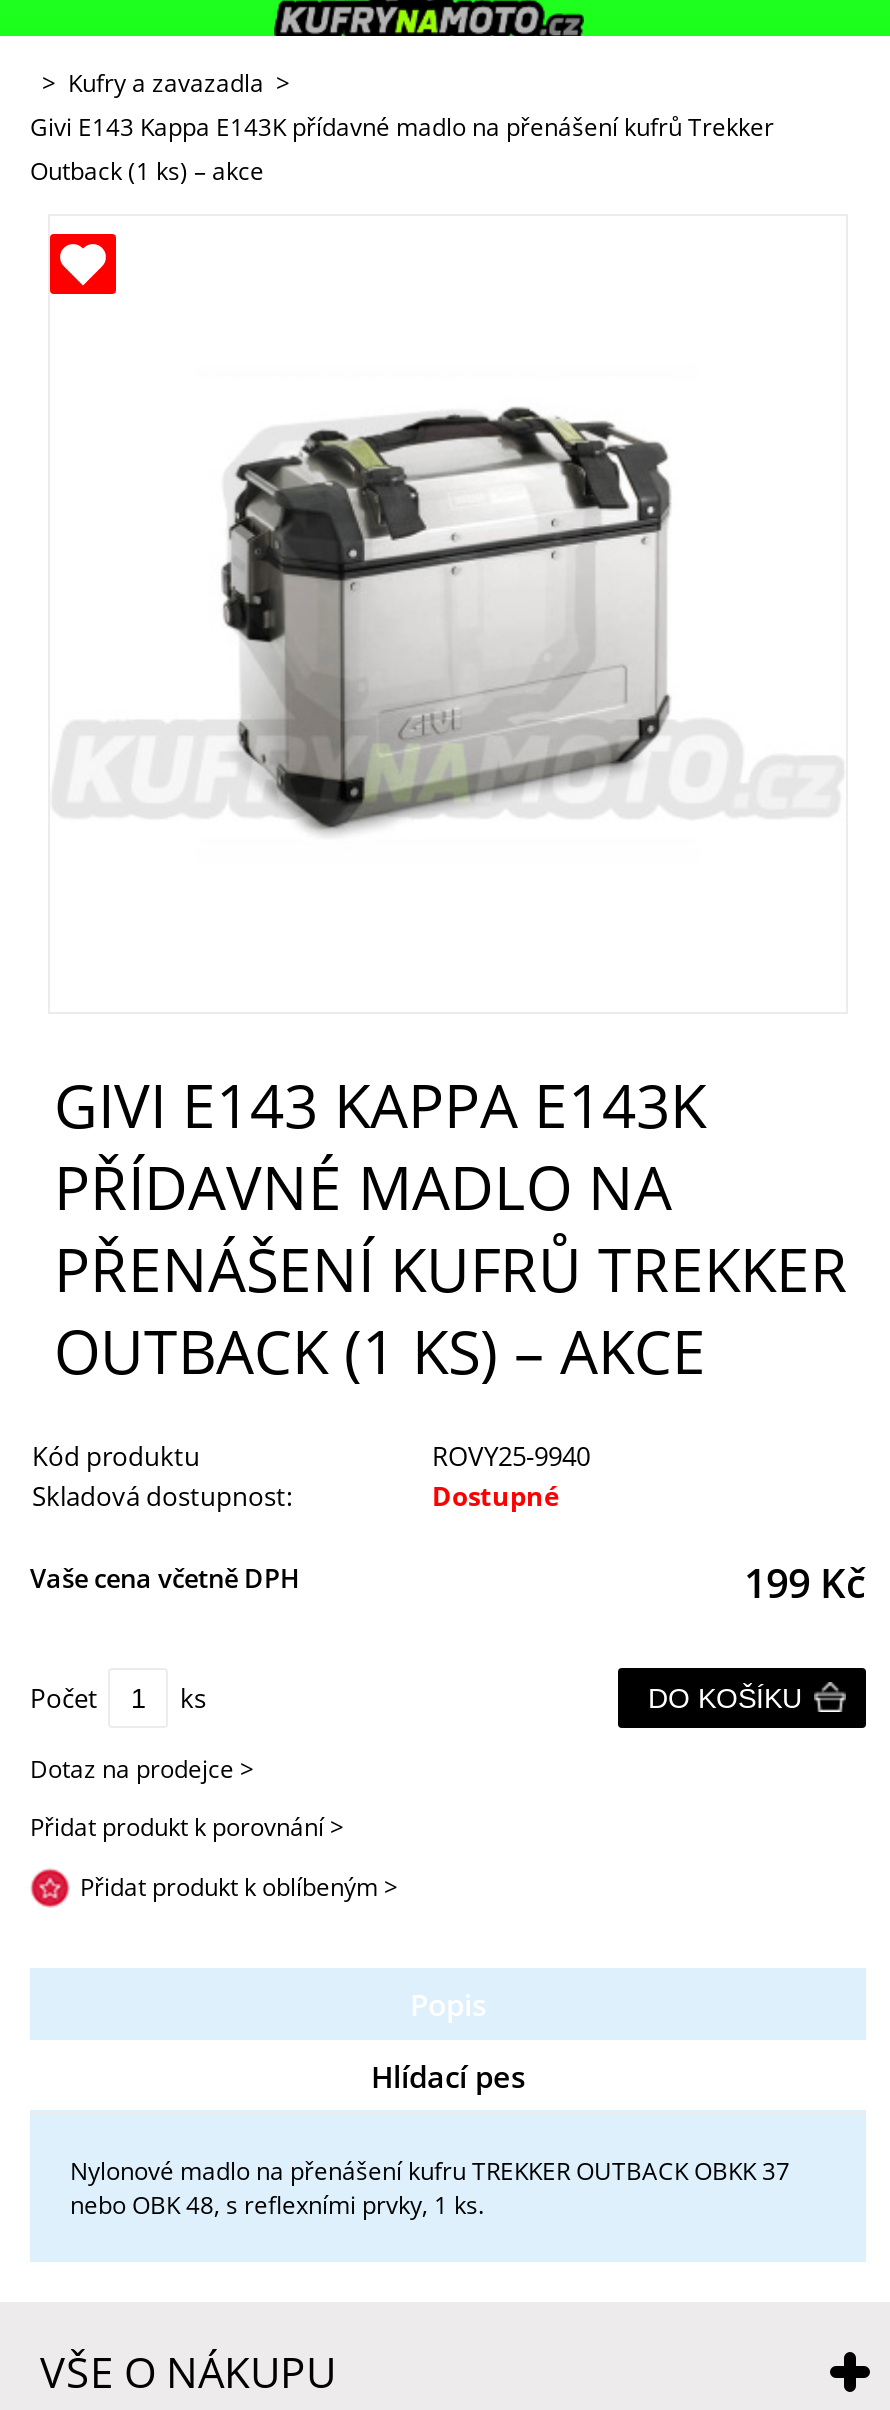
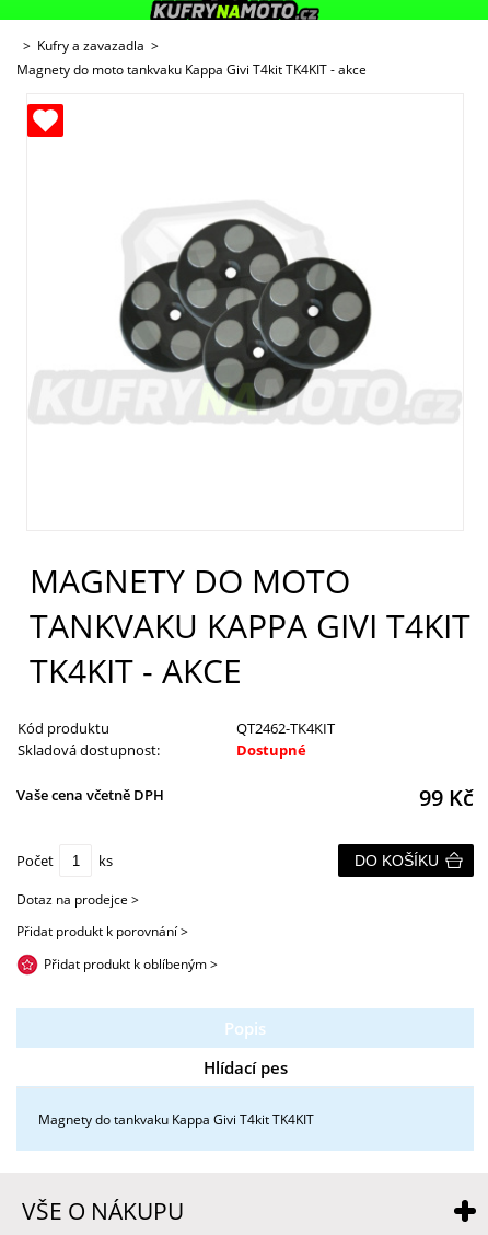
[30,110,774,188] Givi E143 Kappa E143K přídavné madlo na přenášení kufrů Trekker | Outback (1 ks) – akce -> [16,60,367,79] Magnety do moto tankvaku Kappa Givi T4kit TK4KIT - akce
[220,406,672,832] [image] -> [119,207,372,413] [image]
[54,1064,848,1392] GIVI E143 KAPPA E143K | PŘÍDAVNÉ MADLO NA | PŘENÁŠENÍ KUFRŮ TREKKER | OUTBACK (1 KS) – AKCE -> [30,558,470,693] MAGNETY DO MOTO | TANKVAKU KAPPA GIVI T4KIT | TK4KIT - AKCE
[432,1438,590,1474] ROVY25-9940 -> [236,718,335,738] QT2462-TK4KIT
[744,1556,866,1610] 199 Kč -> [419,783,474,812] 99 Kč
[70,2154,790,2222] Nylonové madlo na přenášení kufru TREKKER OUTBACK OBKK 37 | nebo OBK 48, s reflexními prvky, 1 ks. -> [38,1110,314,1129] Magnety do tankvaku Kappa Givi T4kit TK4KIT

